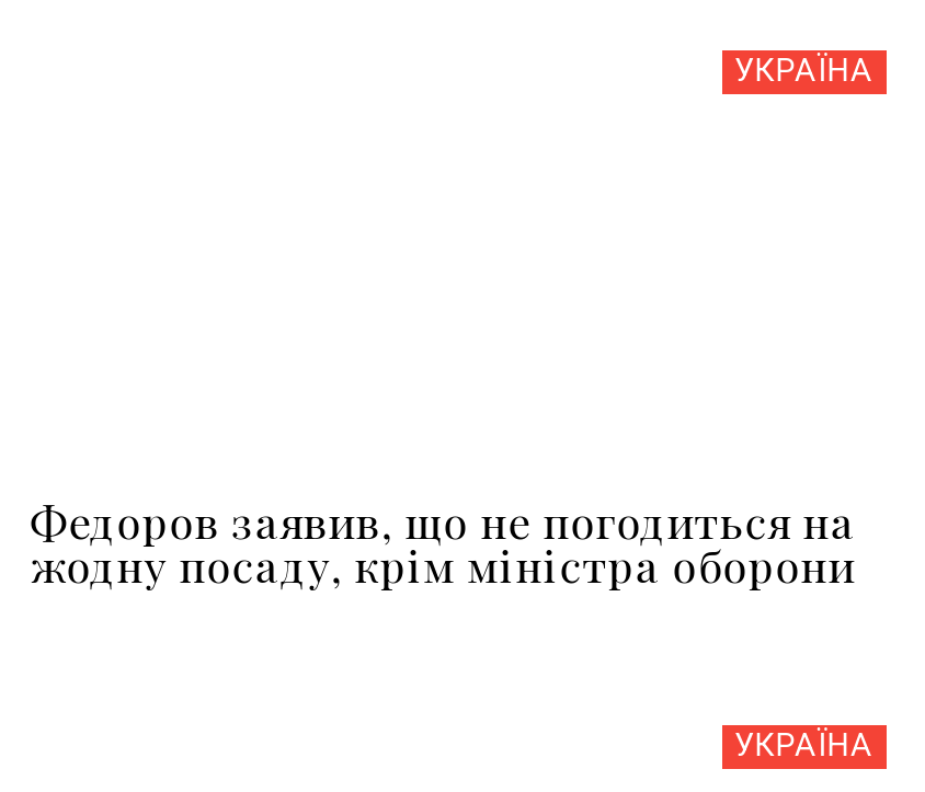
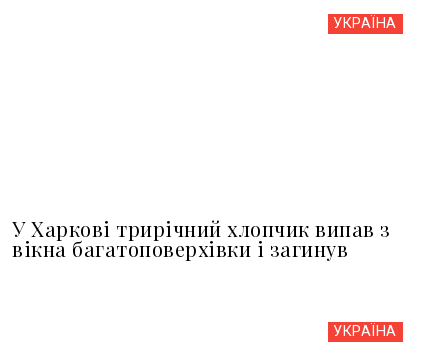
[30,491,855,594] Федоров заявив, що не погодиться на | жодну посаду, крім міністра оборони -> [12,215,391,262] У Харкові трирічний хлопчик випав з | вікна багатоповерхівки і загинув

